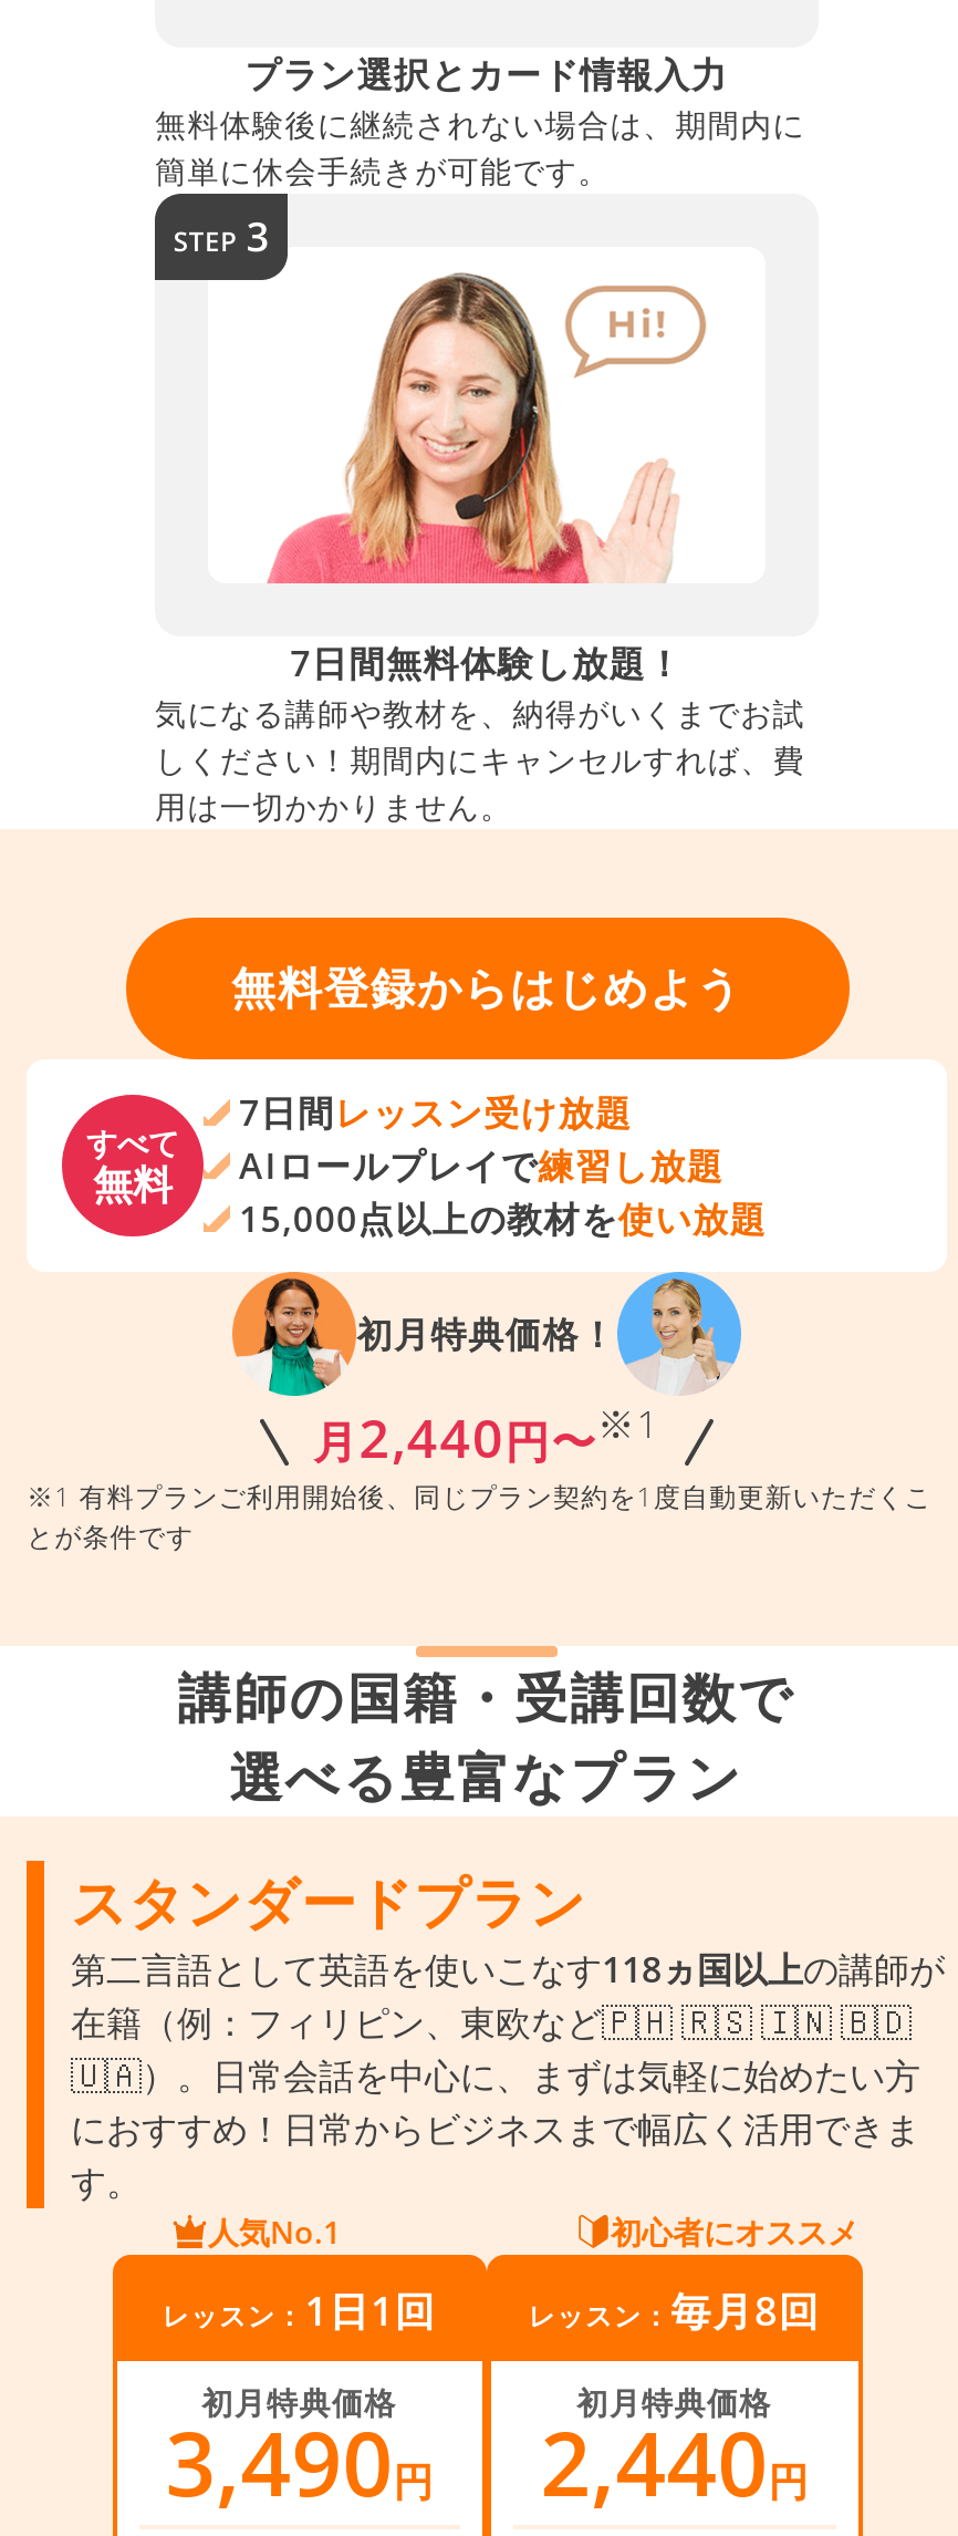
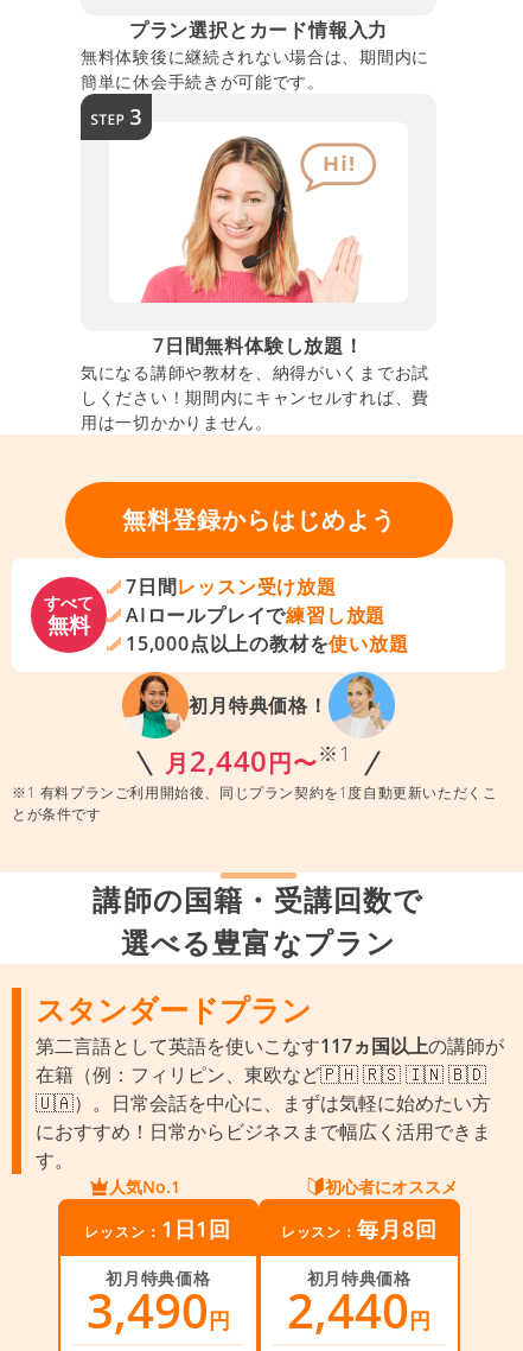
[71,1945,945,1994] 第二言語として英語を使いこなす118ヵ国以上の講師が -> [36,1033,504,1059] 第二言語として英語を使いこなす117ヵ国以上の講師が

